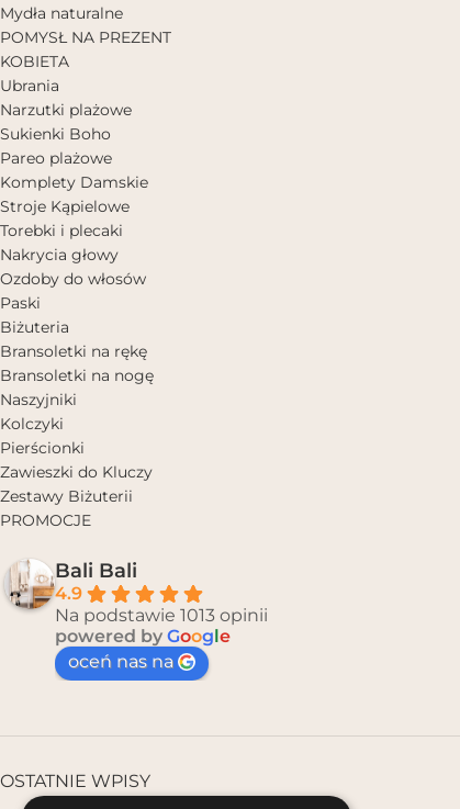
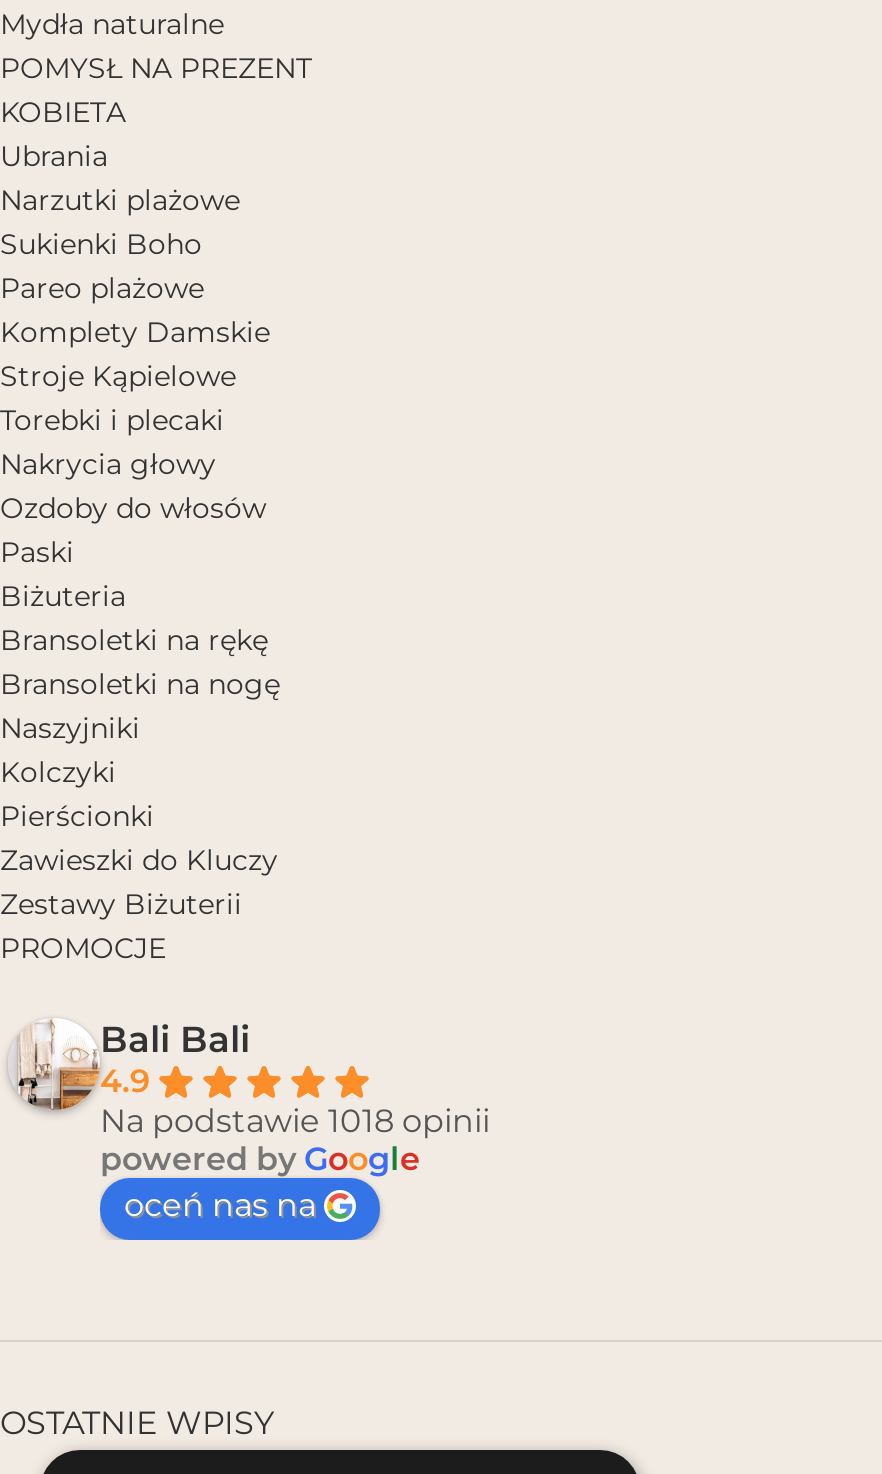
[55,604,268,625] Na podstawie 1013 opinii -> [100,1101,490,1139] Na podstawie 1018 opinii

